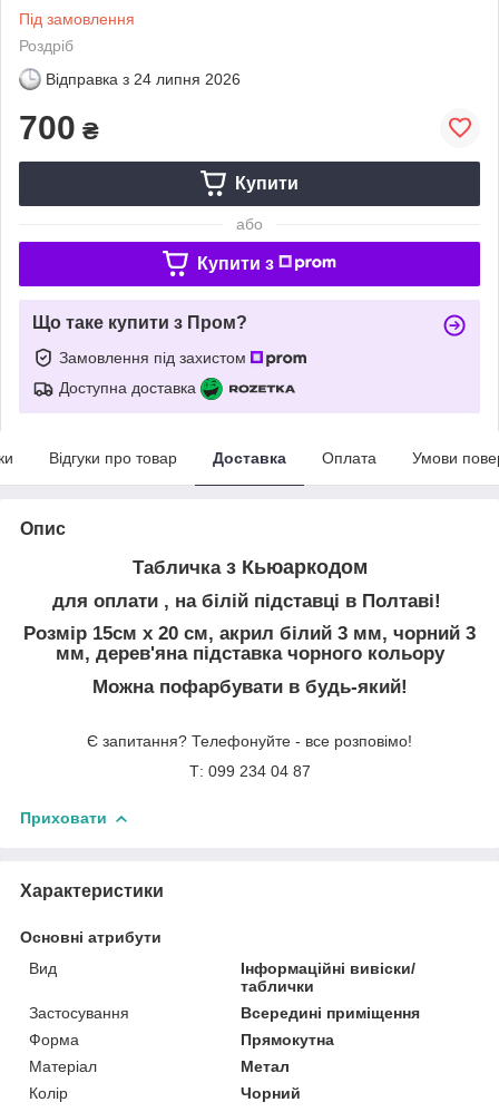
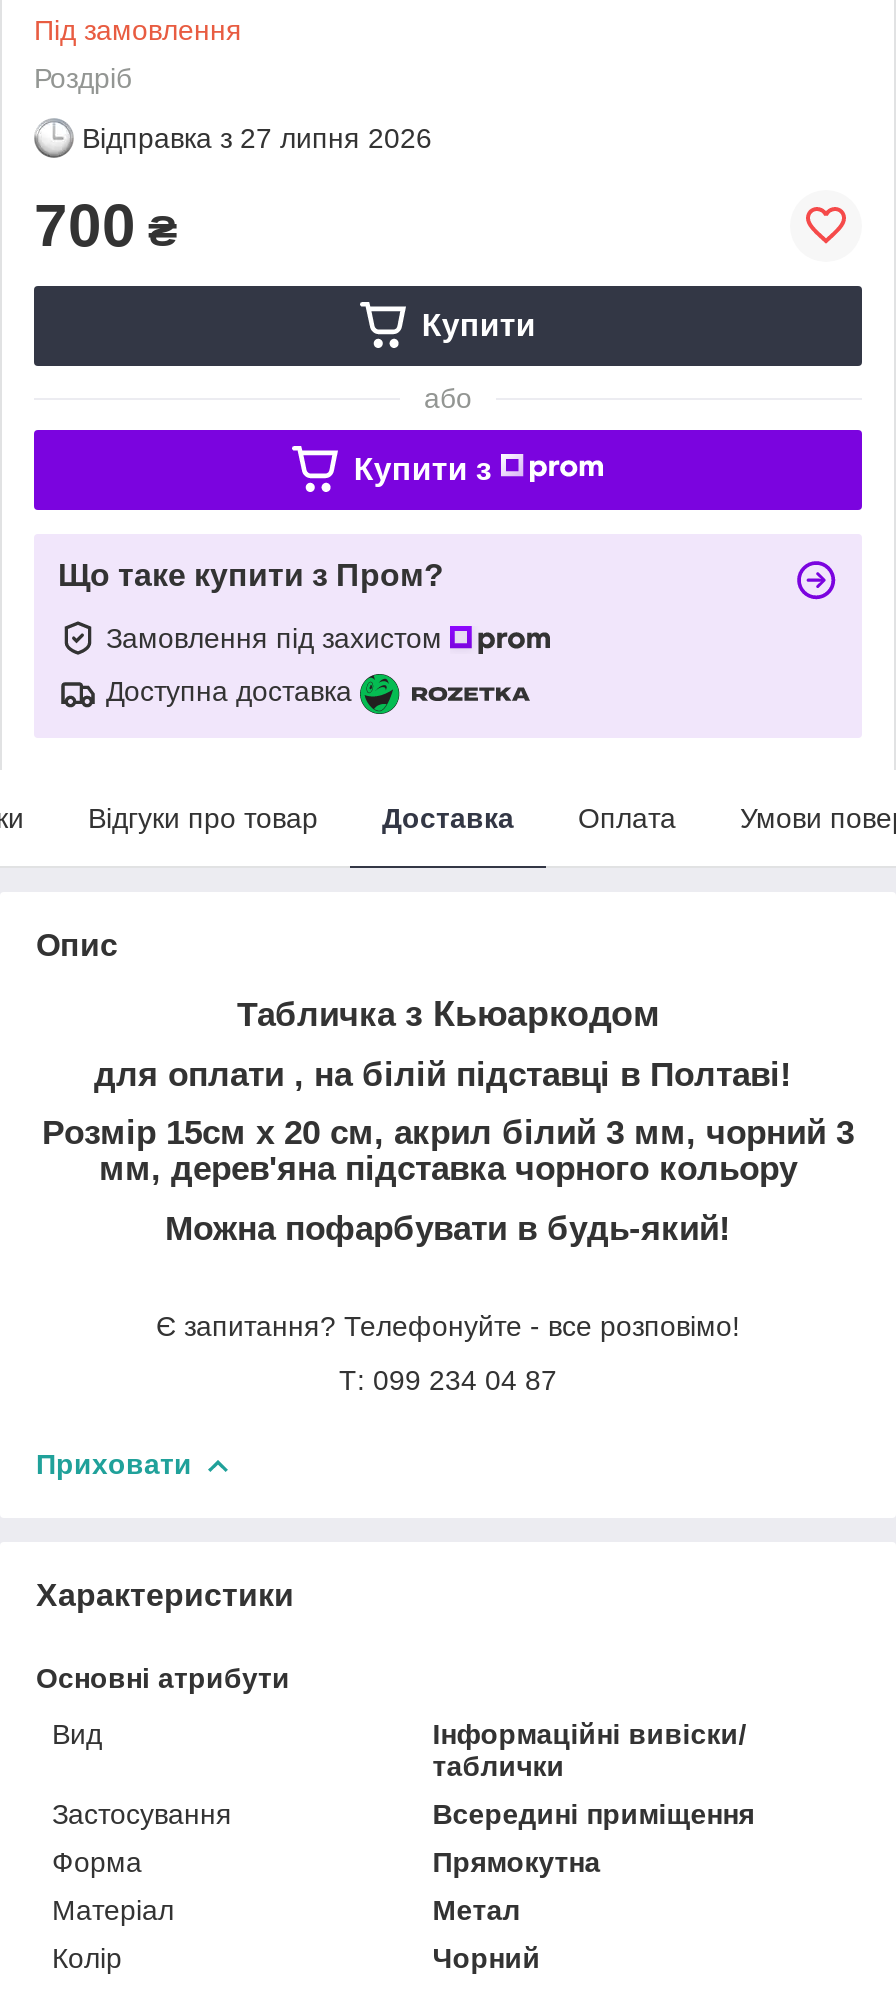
[46,70,241,88] Відправка з 24 липня 2026 -> [82,122,432,154] Відправка з 27 липня 2026

